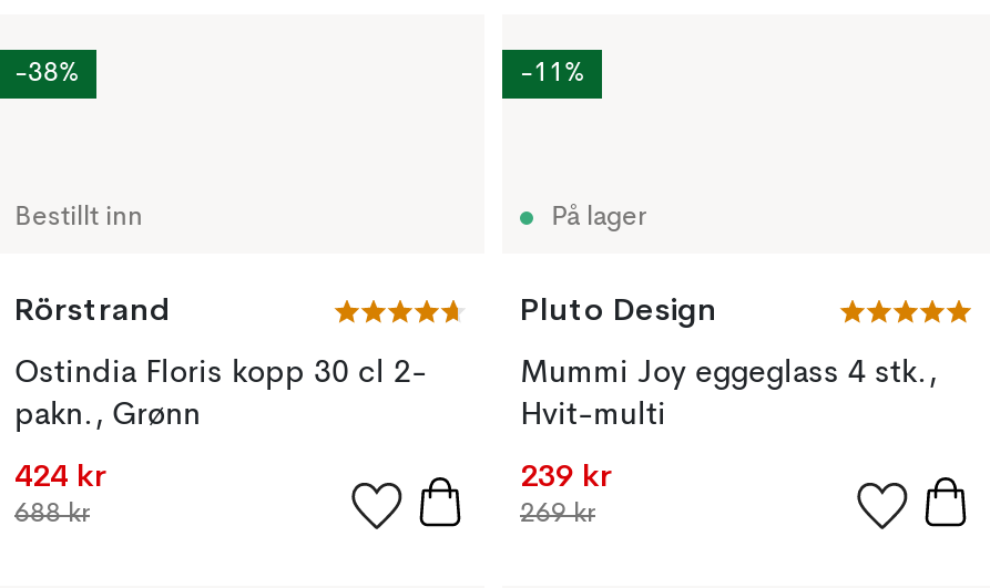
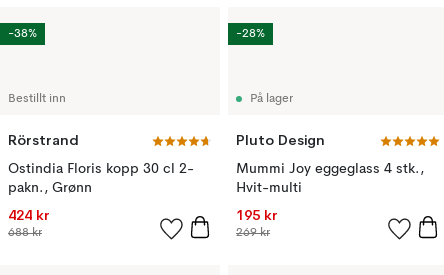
[520,61,584,87] -11% -> [236,28,265,40] -28%
[520,455,613,495] 239 kr -> [236,206,278,224] 195 kr

